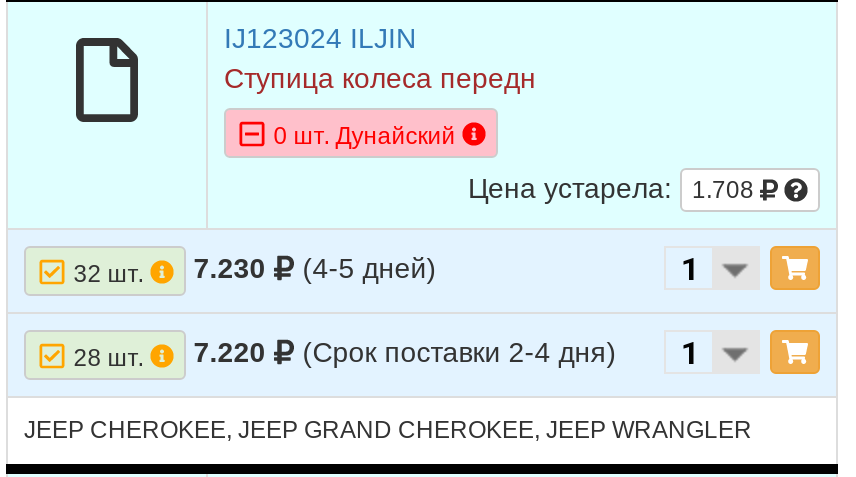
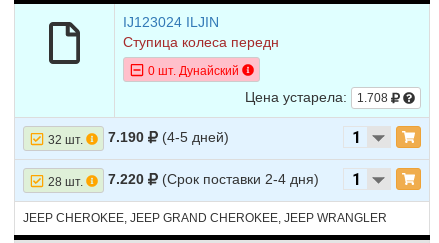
[68,252,436,288] 32 шт. 7.230 (4-5 дней) -> [45,129,229,147] 32 шт. 7.190 (4-5 дней)

